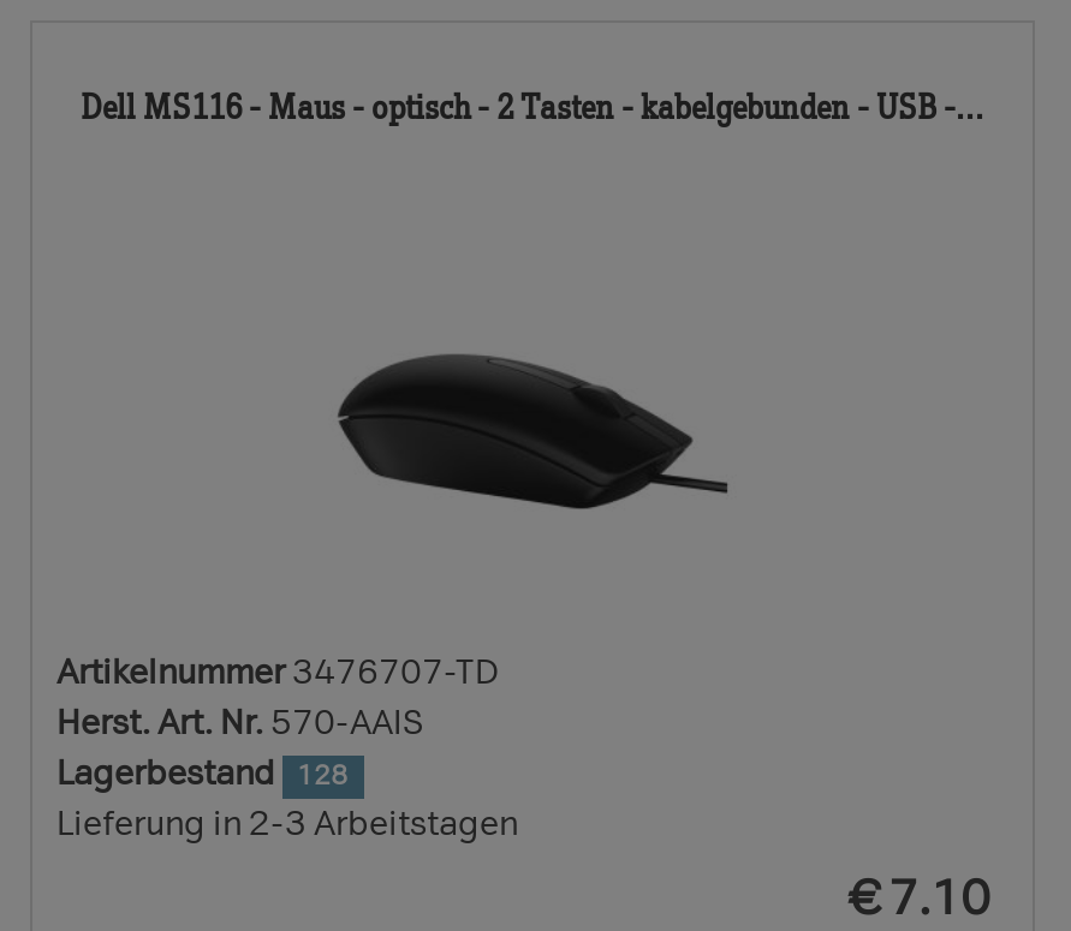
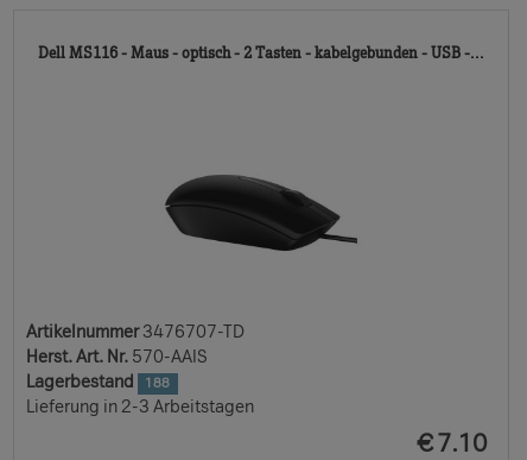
[56,753,348,794] Lagerbestand 128 -> [26,372,170,392] Lagerbestand 188

